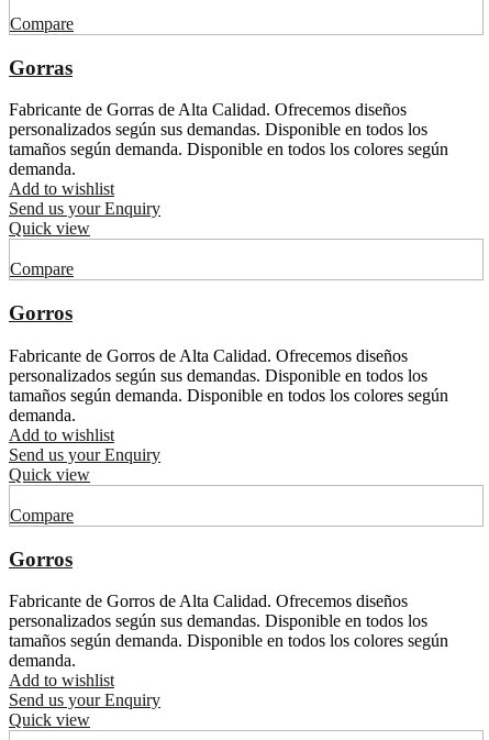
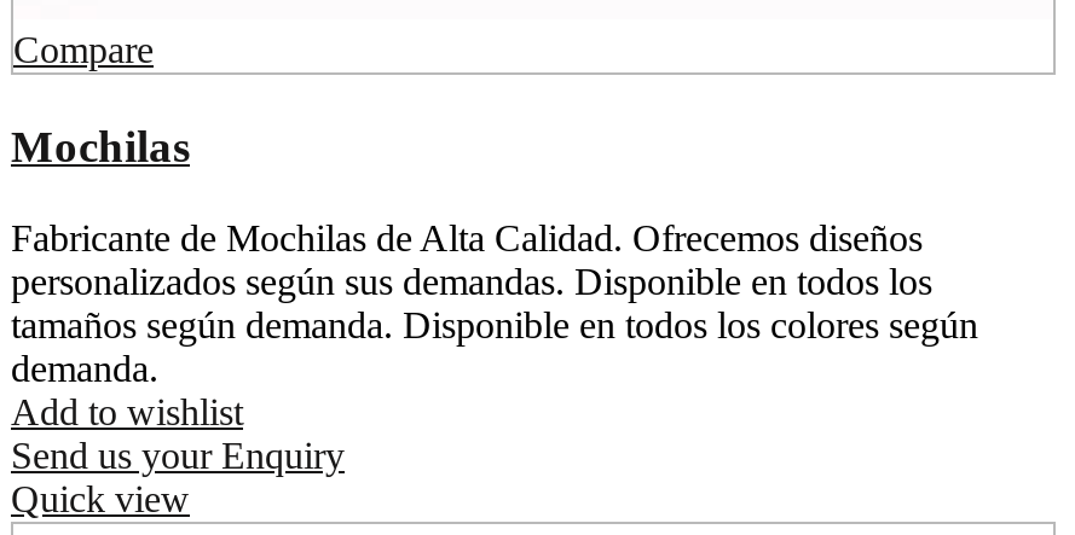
[9,56,448,610] Gorras | Fabricante de Gorras de Alta Calidad. Ofrecemos diseños | personalizados según sus demandas. Disponible en todos los | tamaños según demanda. Disponible en todos los colores según | demanda. | Add to wishlist | Send us your Enquiry | Quick view | Compare | Gorros | Fabricante de Gorros de Alta Calidad. Ofrecemos diseños | personalizados según sus demandas. Disponible en todos los | tamaños según demanda. Disponible en todos los colores según | demanda. | Add to wishlist | Send us your Enquiry | Quick view | Compare | Gorros | Fabricante de Gorros de Alta Calidad. Ofrecemos diseños -> [11,120,923,259] Mochilas | Fabricante de Mochilas de Alta Calidad. Ofrecemos diseños

